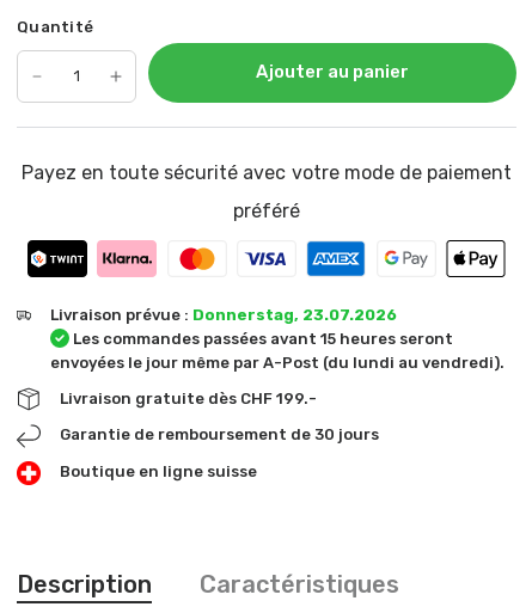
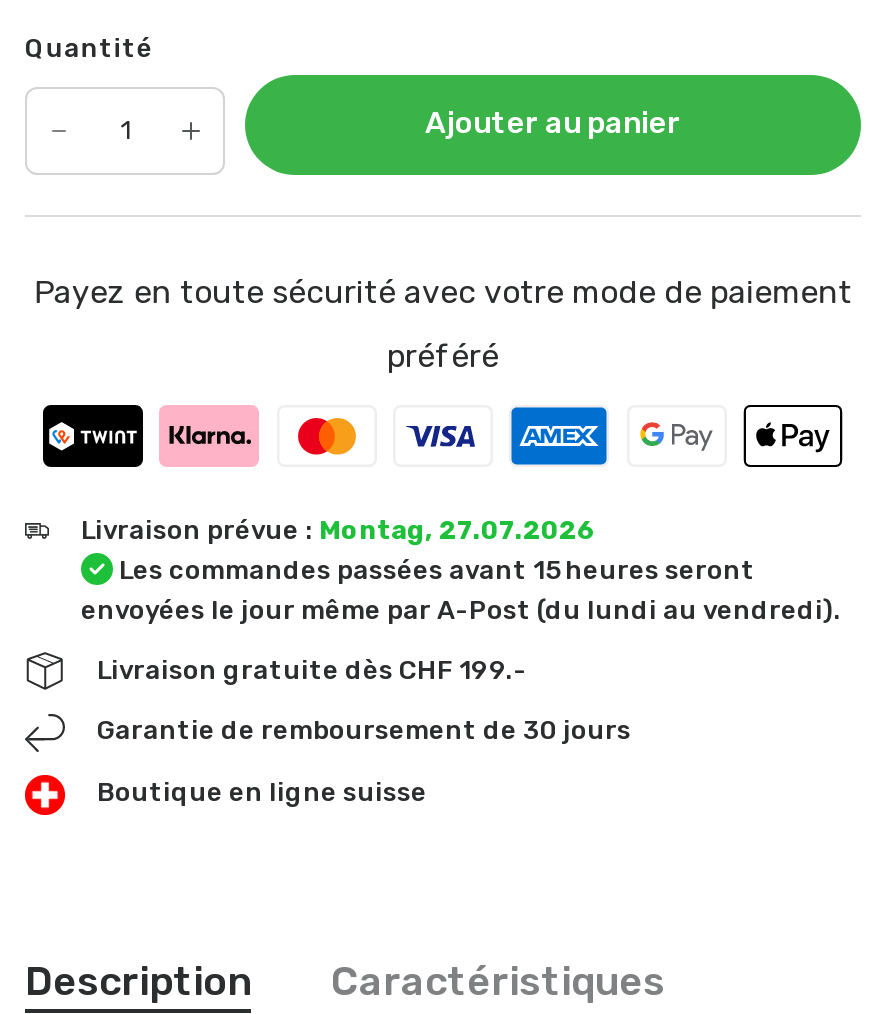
[50,306,396,324] Livraison prévue : Donnerstag, 23.07.2026 -> [81,515,595,545] Livraison prévue : Montag, 27.07.2026

